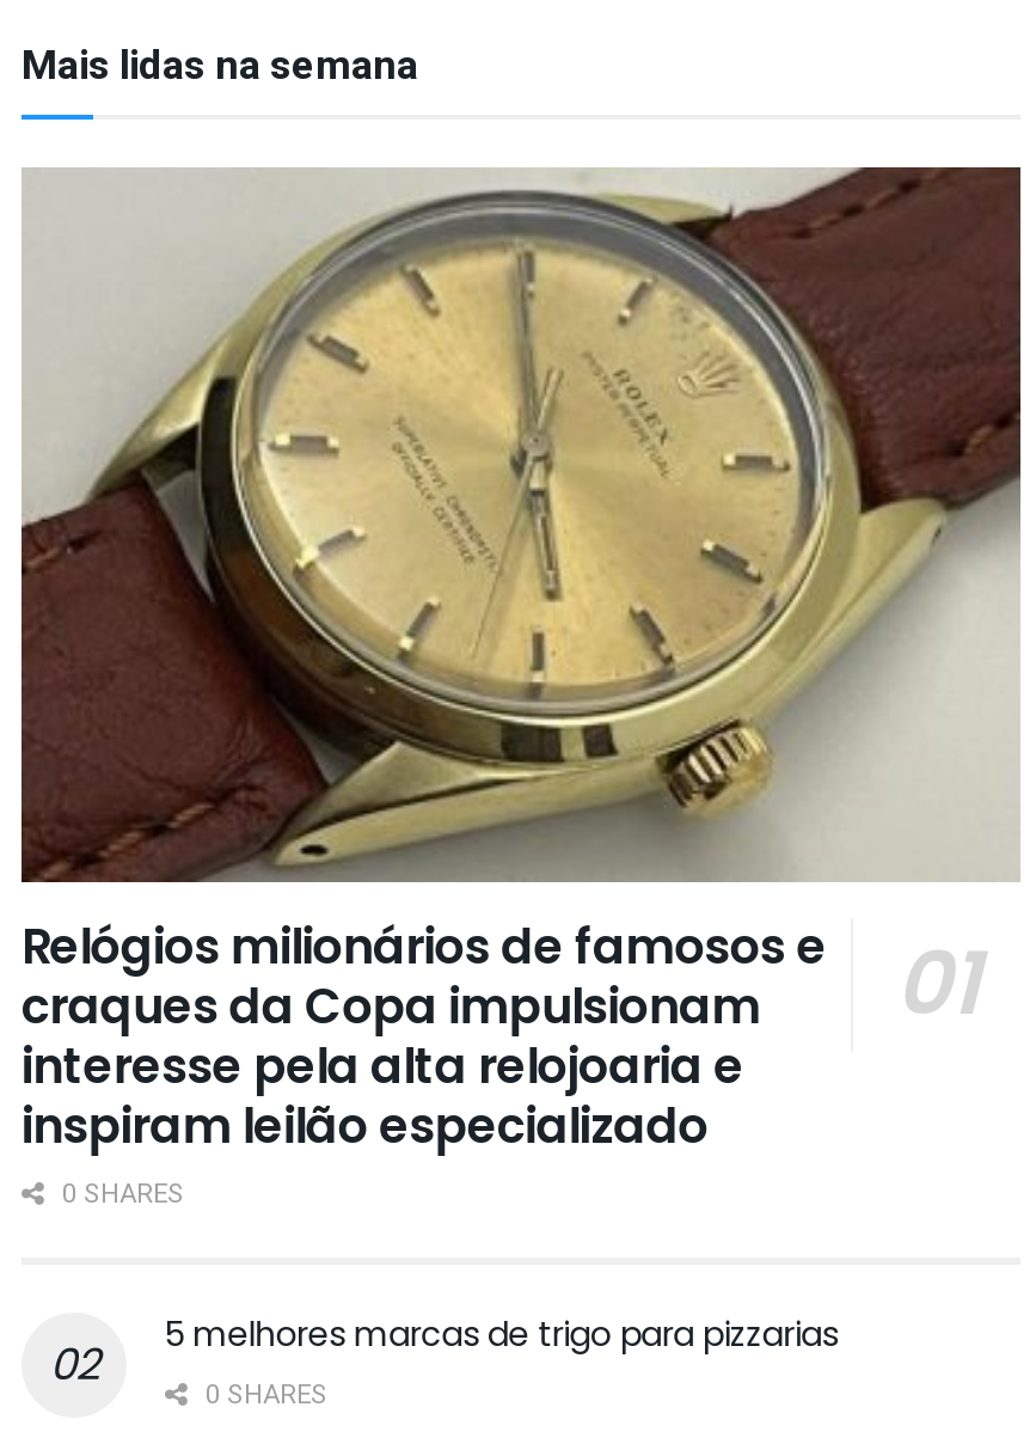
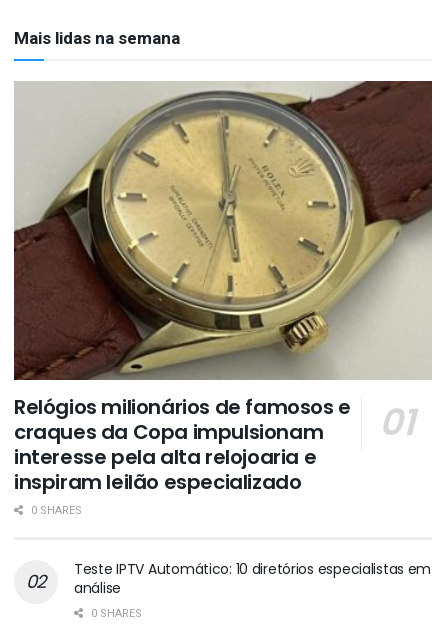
[165,1311,838,1359] 5 melhores marcas de trigo para pizzarias -> [74,559,431,598] Teste IPTV Automático: 10 diretórios especialistas em | análise

